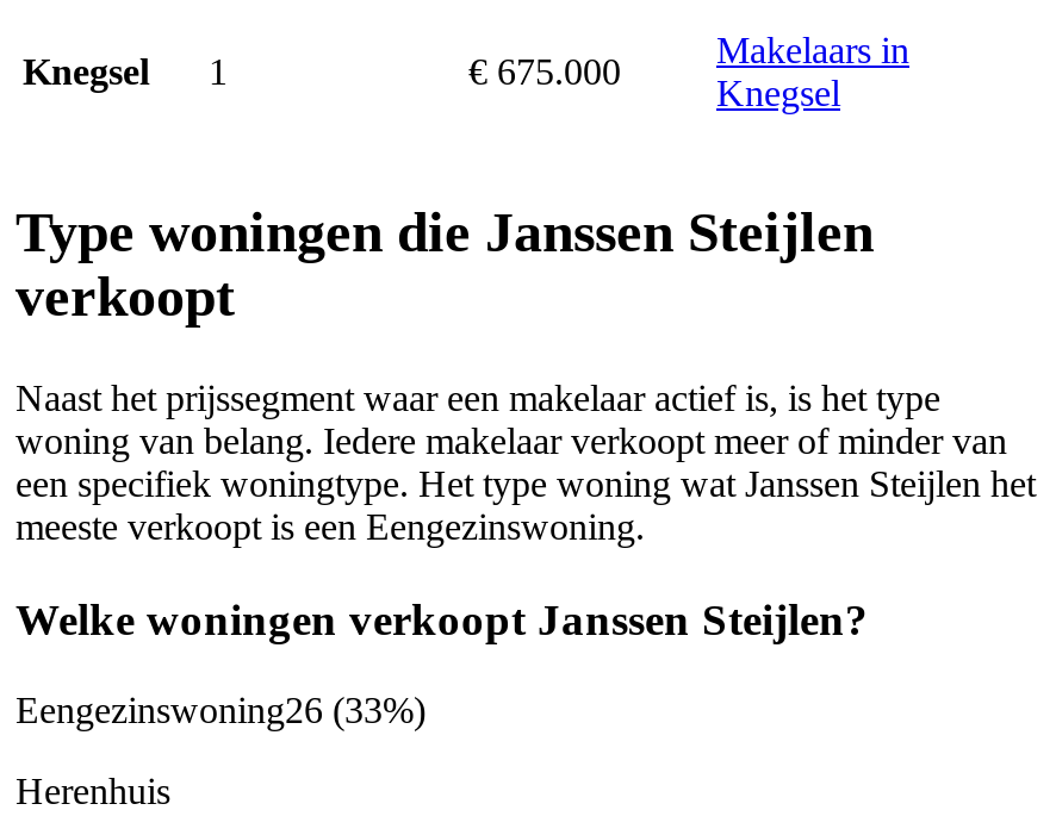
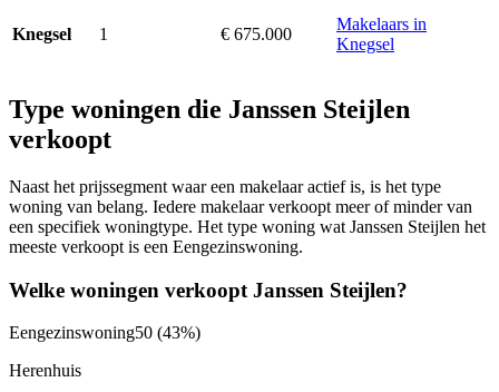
[15,691,425,731] Eengezinswoning26 (33%) -> [9,323,200,342] Eengezinswoning50 (43%)

